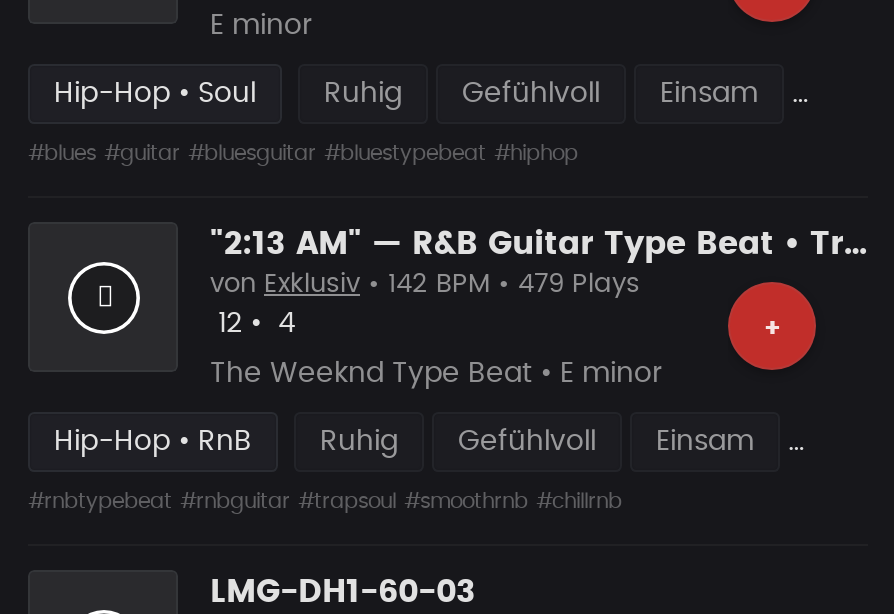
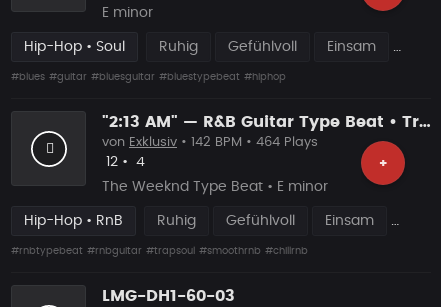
[210,272,640,298] von Exklusiv • 142 BPM • 479 Plays -> [102,136,318,149] von Exklusiv • 142 BPM • 464 Plays

